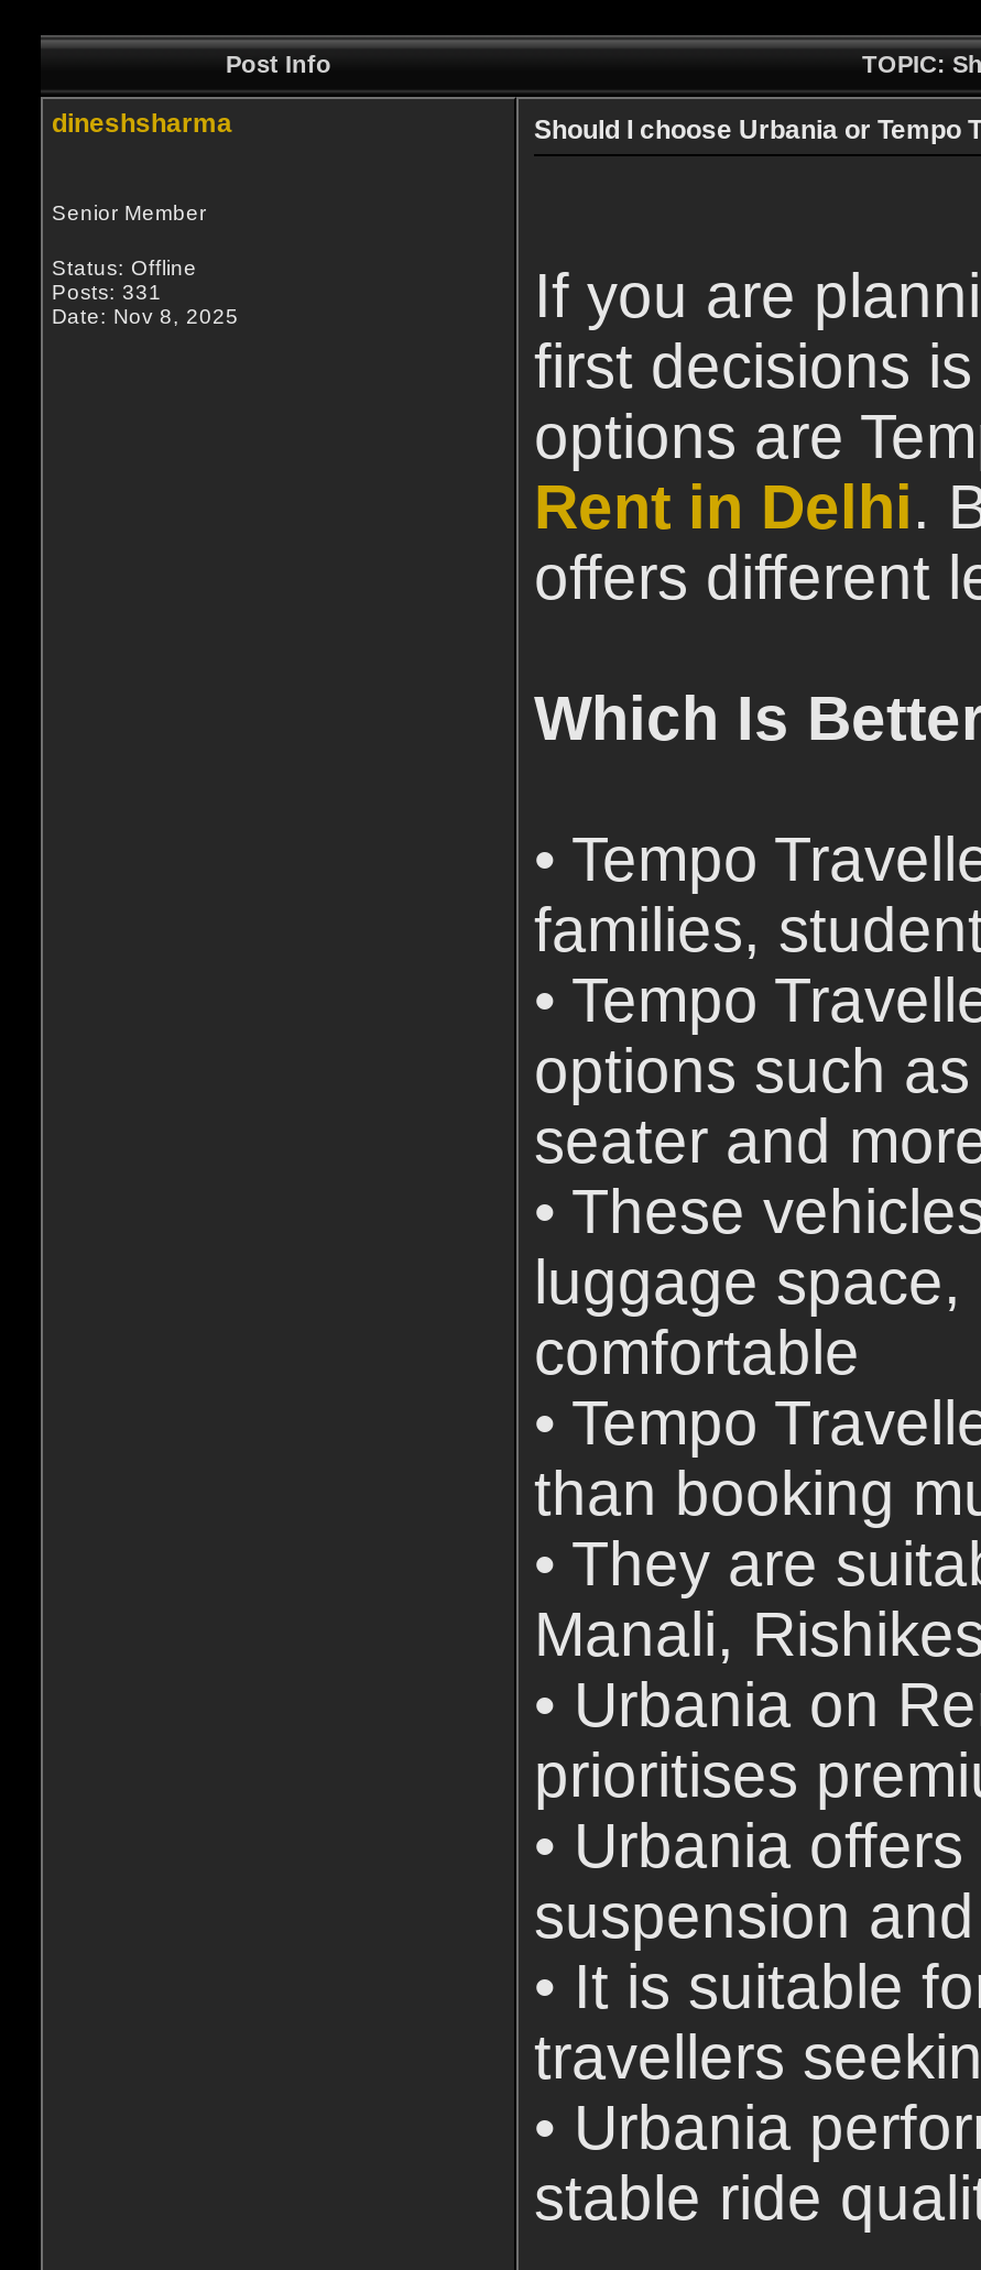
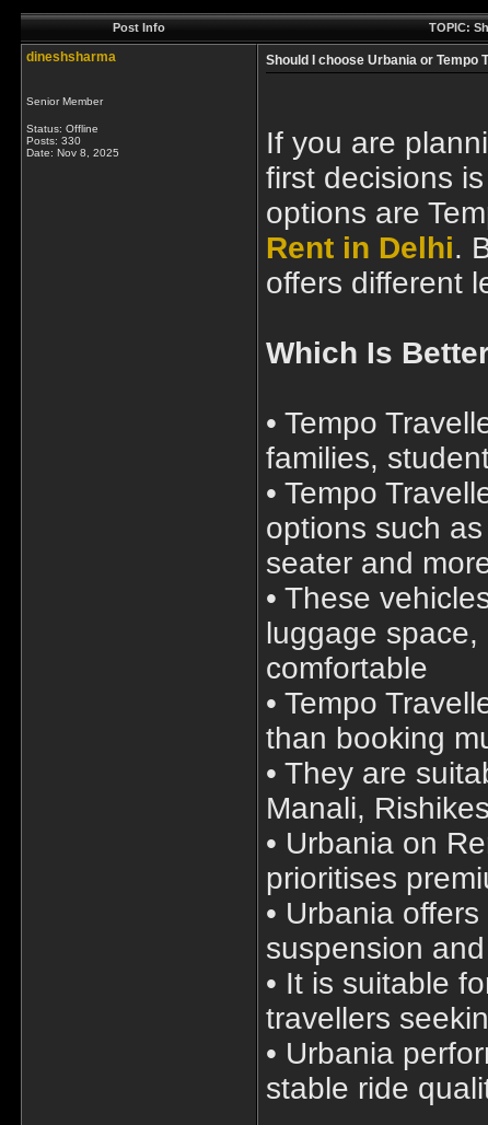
[52,280,162,304] Posts: 331 -> [26,135,81,147] Posts: 330

